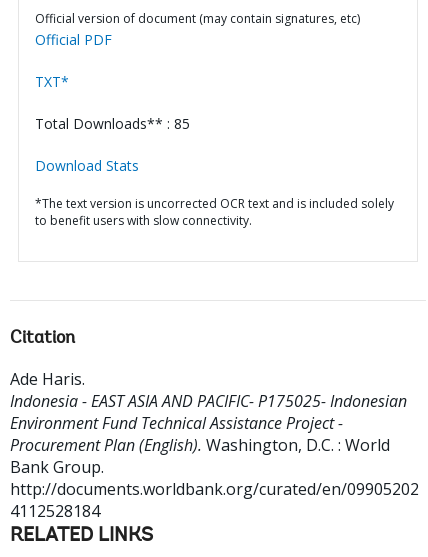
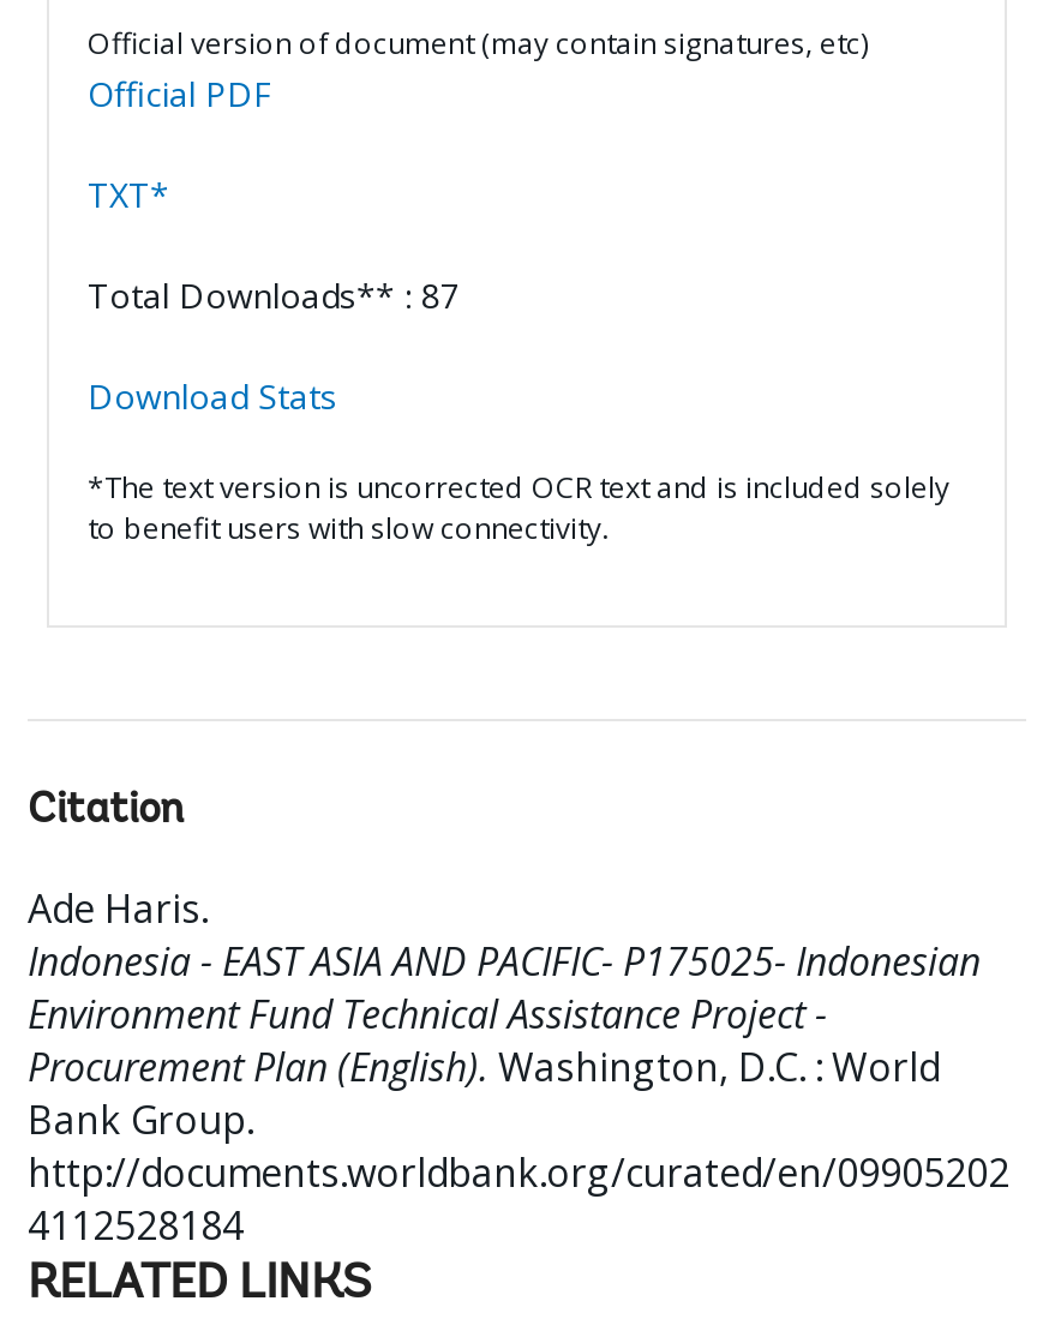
[35,114,190,133] Total Downloads** : 85 -> [88,272,460,318] Total Downloads** : 87

